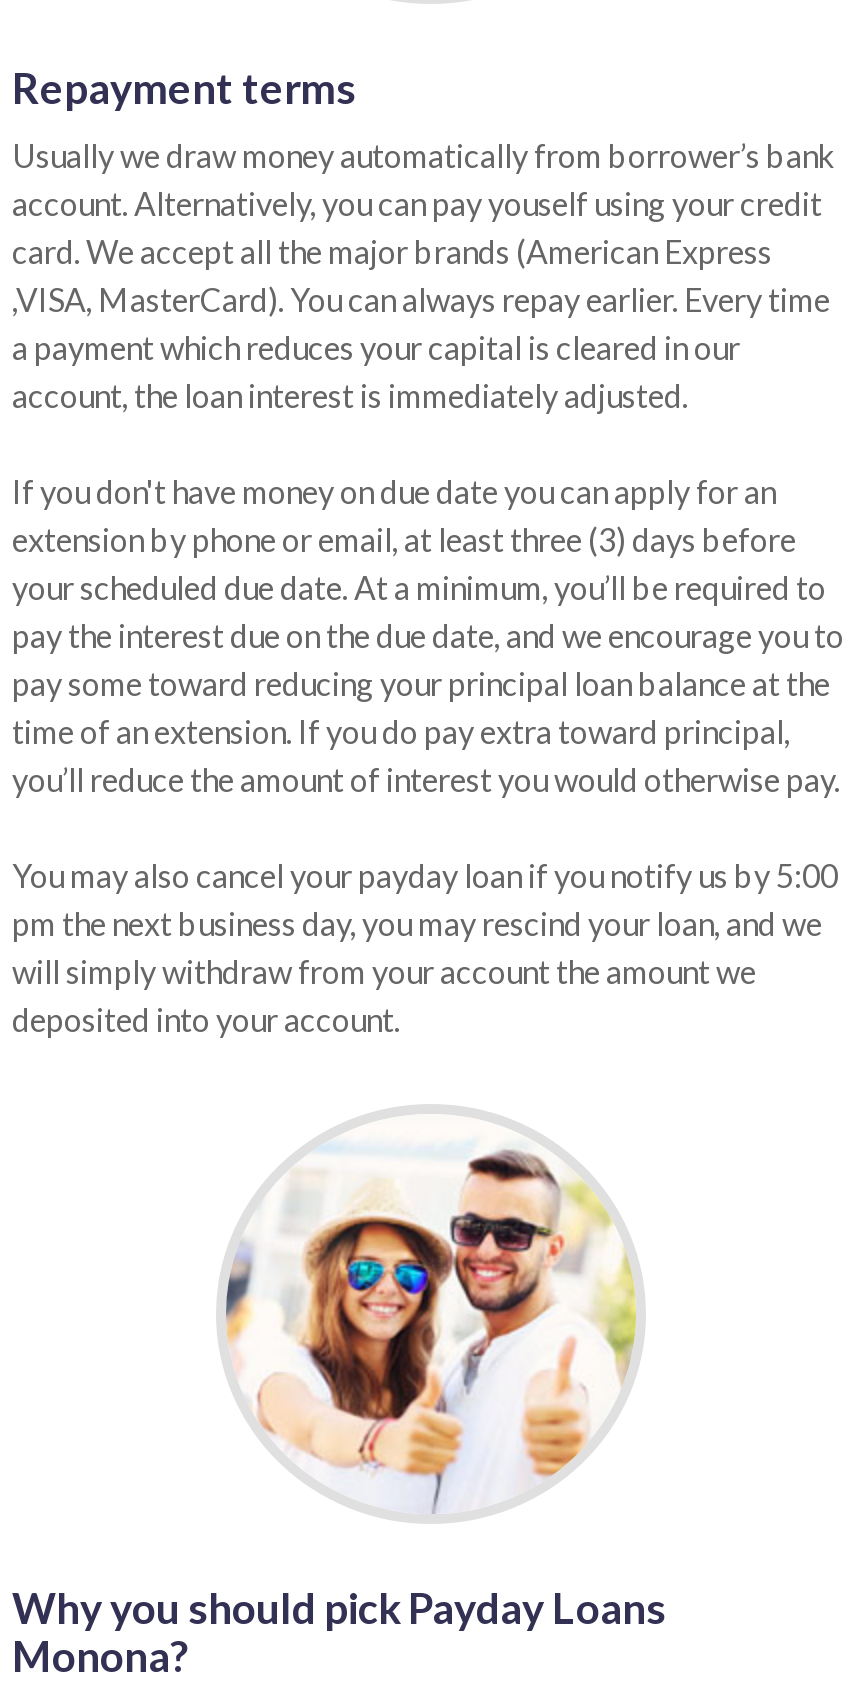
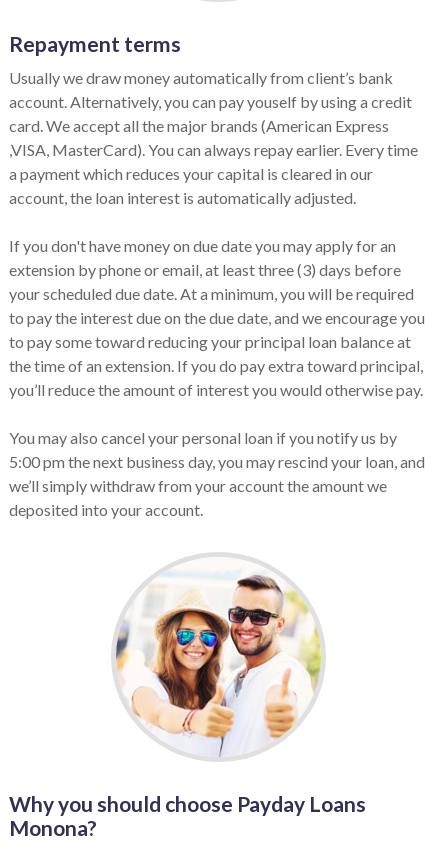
[12,136,836,222] Usually we draw money automatically from borrower’s bank | account. Alternatively, you can pay youself using your credit -> [9,68,412,111] Usually we draw money automatically from client’s bank | account. Alternatively, you can pay youself by using a credit
[12,376,688,414] account, the loan interest is immediately adjusted. -> [9,188,356,207] account, the loan interest is automatically adjusted.
[12,472,776,510] If you don't have money on due date you can apply for an -> [9,236,396,255] If you don't have money on due date you may apply for an
[12,568,844,750] your scheduled due date. At a minimum, you’ll be required to | pay the interest due on the due date, and we encourage you to | pay some toward reducing your principal loan balance at the | time of an extension. If you do pay extra toward principal, -> [9,284,425,375] your scheduled due date. At a minimum, you will be required | to pay the interest due on the due date, and we encourage you | to pay some toward reducing your principal loan balance at | the time of an extension. If you do pay extra toward principal,
[12,856,838,990] You may also cancel your payday loan if you notify us by 5:00 | pm the next business day, you may rescind your loan, and we | will simply withdraw from your account the amount we -> [9,428,425,495] You may also cancel your personal loan if you notify us by | 5:00 pm the next business day, you may rescind your loan, and | we’ll simply withdraw from your account the amount we
[12,1582,666,1632] Why you should pick Payday Loans -> [9,791,366,816] Why you should choose Payday Loans

